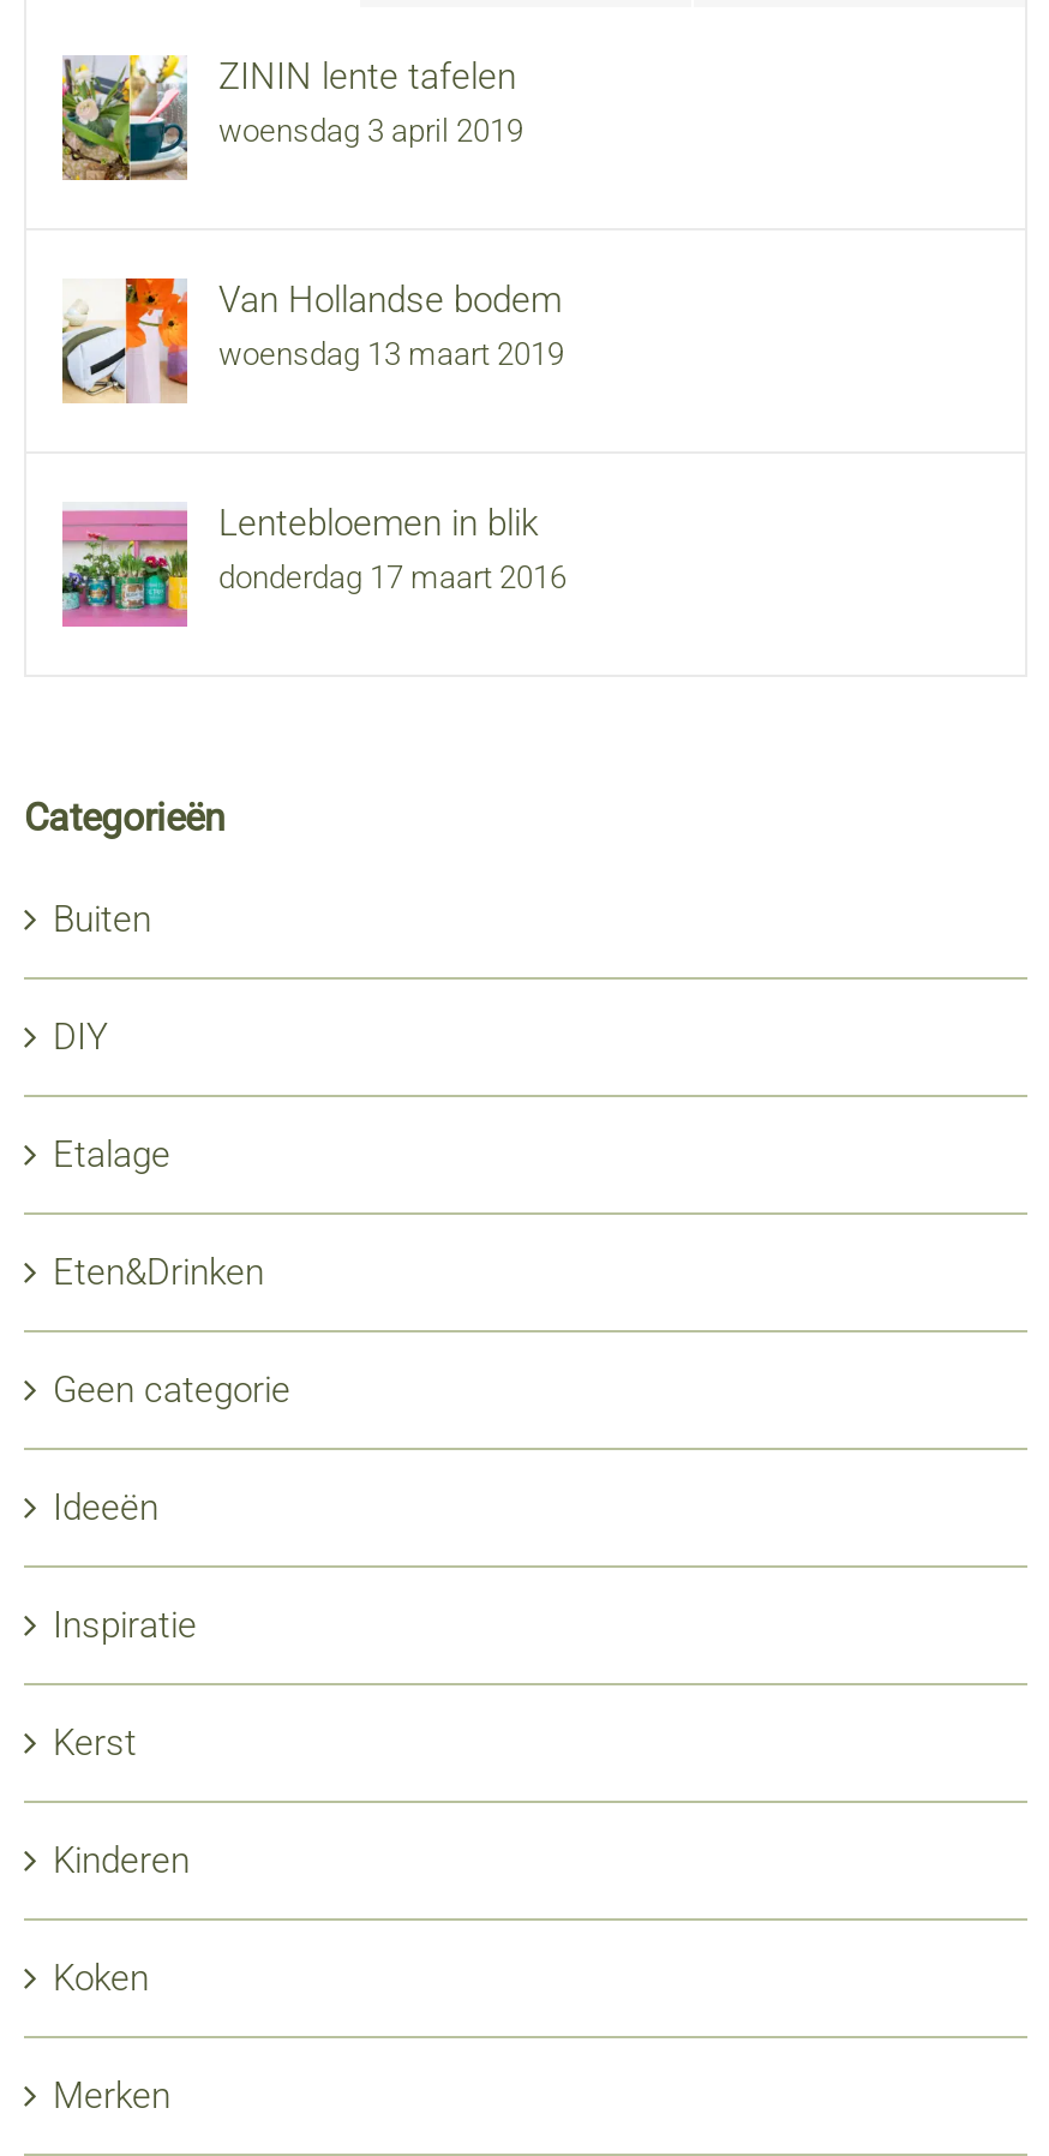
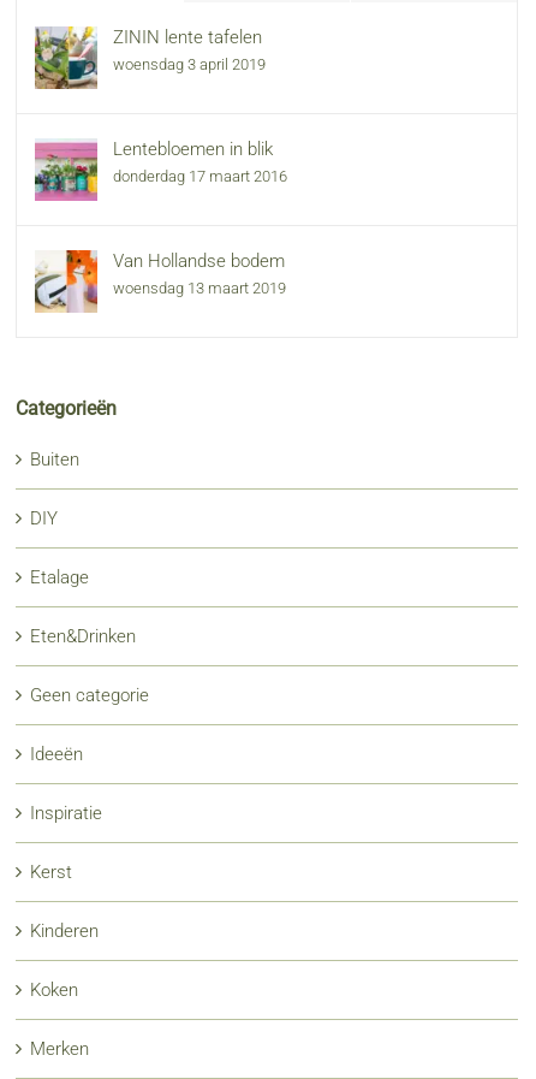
moved [60,276,564,406] -> [34,249,286,314]: [image] | Van Hollandse bodem | woensdag 13 maart 2019
moved [58,501,567,627] -> [32,138,287,201]: [image] | Lentebloemen in blik | donderdag 17 maart 2016

